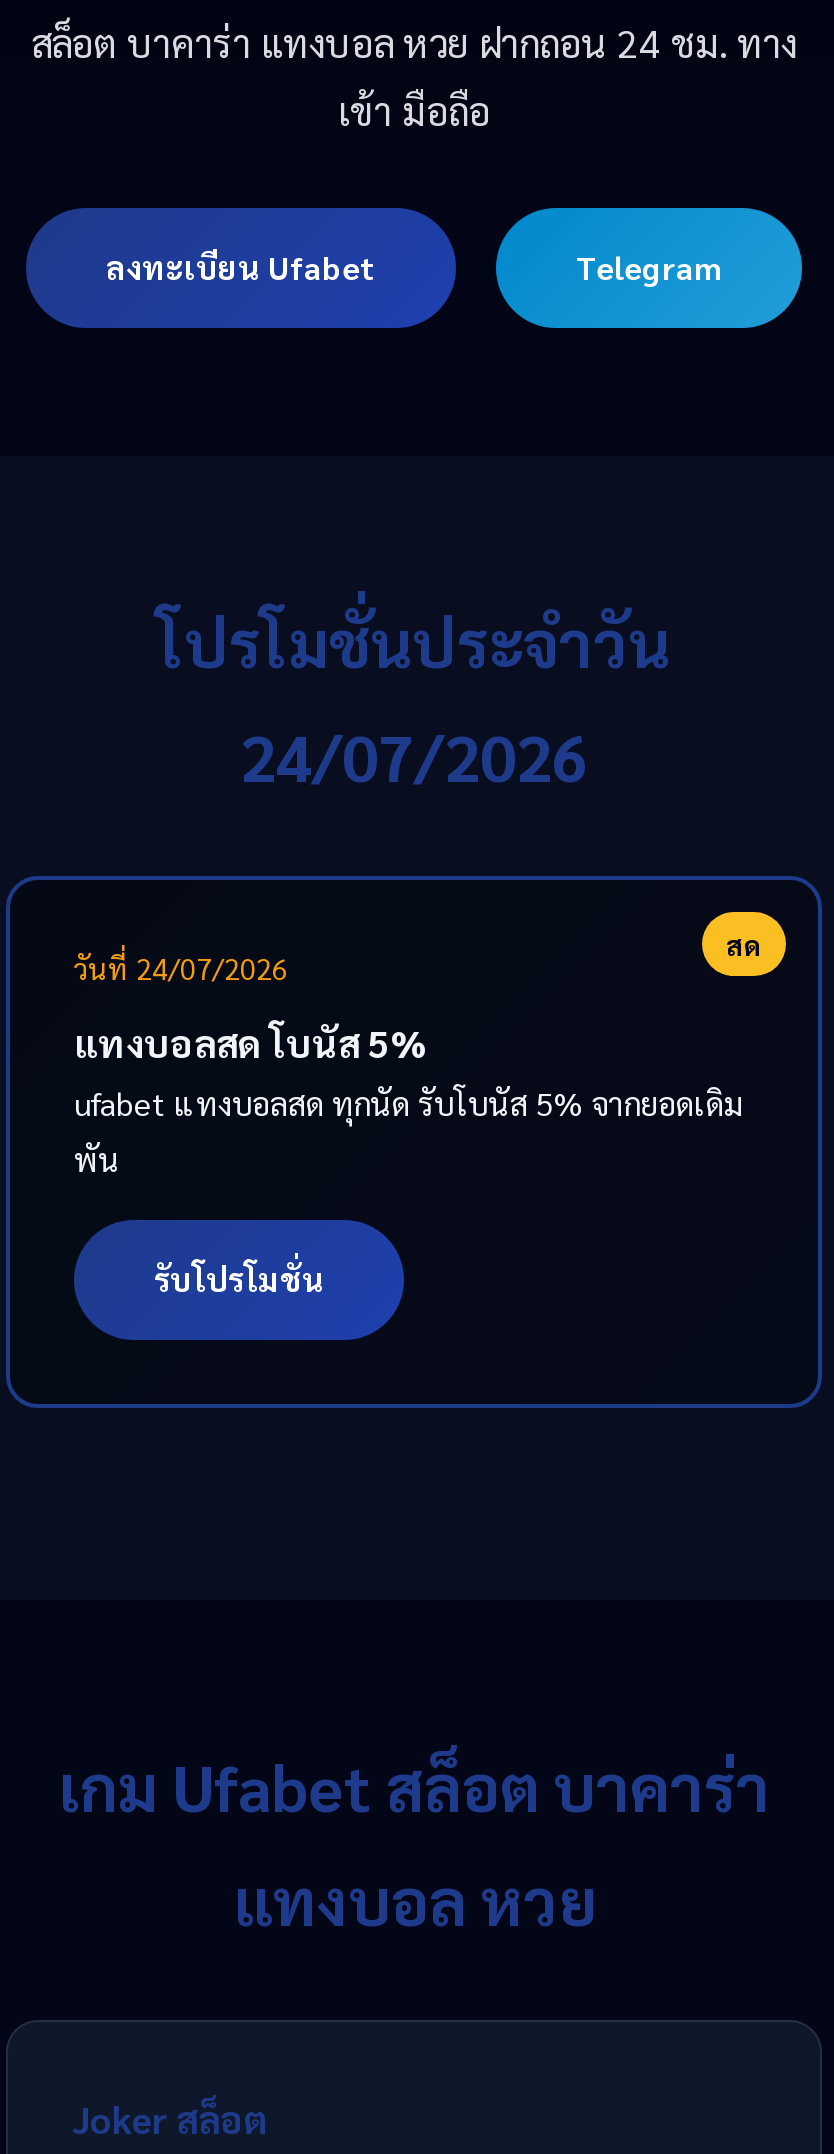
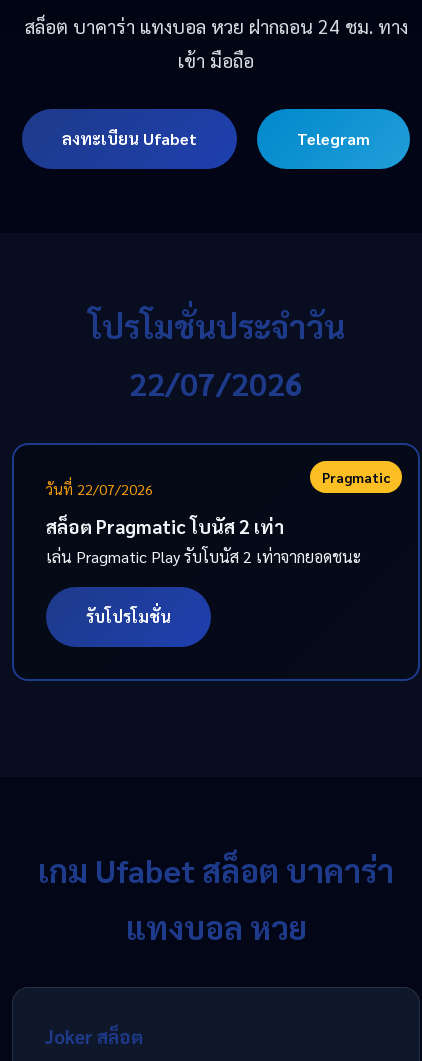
[240,714,588,796] 24/07/2026 -> [129,362,303,403] 22/07/2026
[74,926,762,986] สด | วันที่ 24/07/2026 -> [46,468,390,498] Pragmatic | วันที่ 22/07/2026
[74,1018,744,1180] แทงบอลสด โบนัส 5% | ufabet แทงบอลสด ทุกนัด รับโบนัส 5% จากยอดเดิม | พัน -> [46,514,361,567] สล็อต Pragmatic โบนัส 2 เท่า | เล่น Pragmatic Play รับโบนัส 2 เท่าจากยอดชนะ

